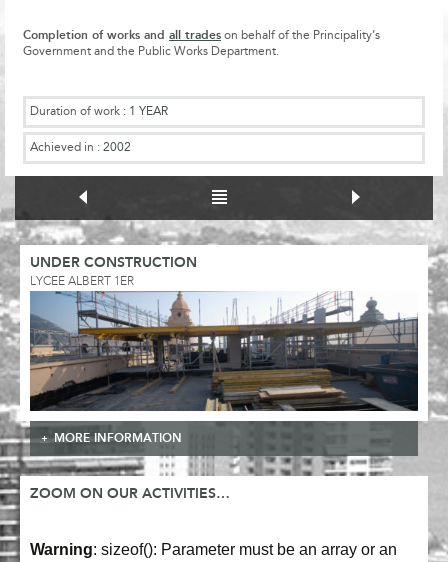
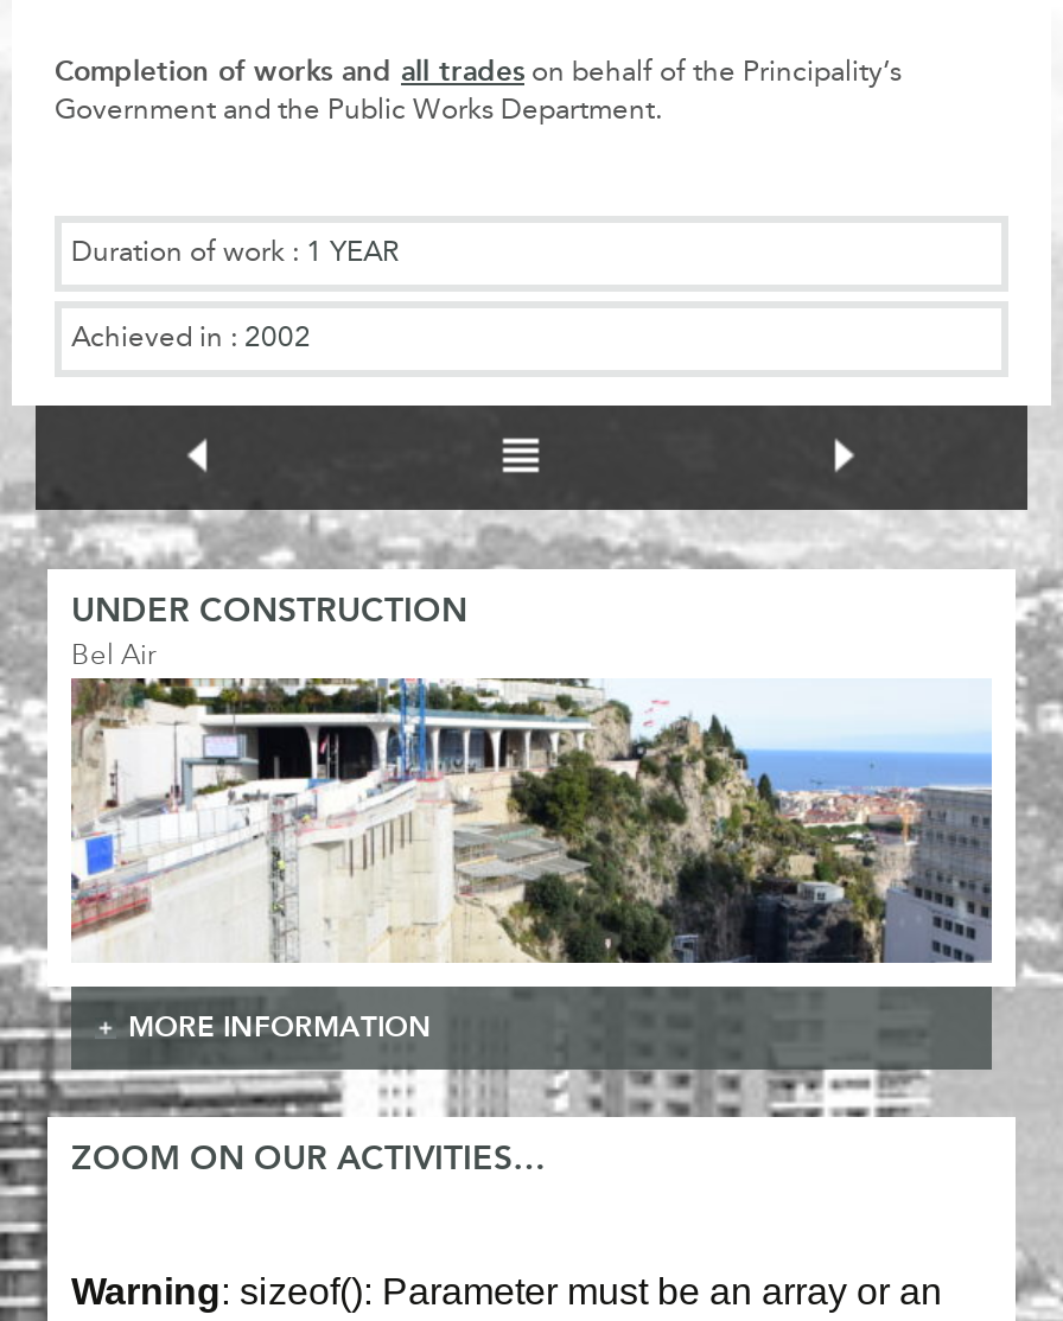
[30,275,134,287] LYCEE ALBERT 1ER -> [71,642,157,670] Bel Air
[29,291,419,412] [image] -> [69,676,994,965] [image]

